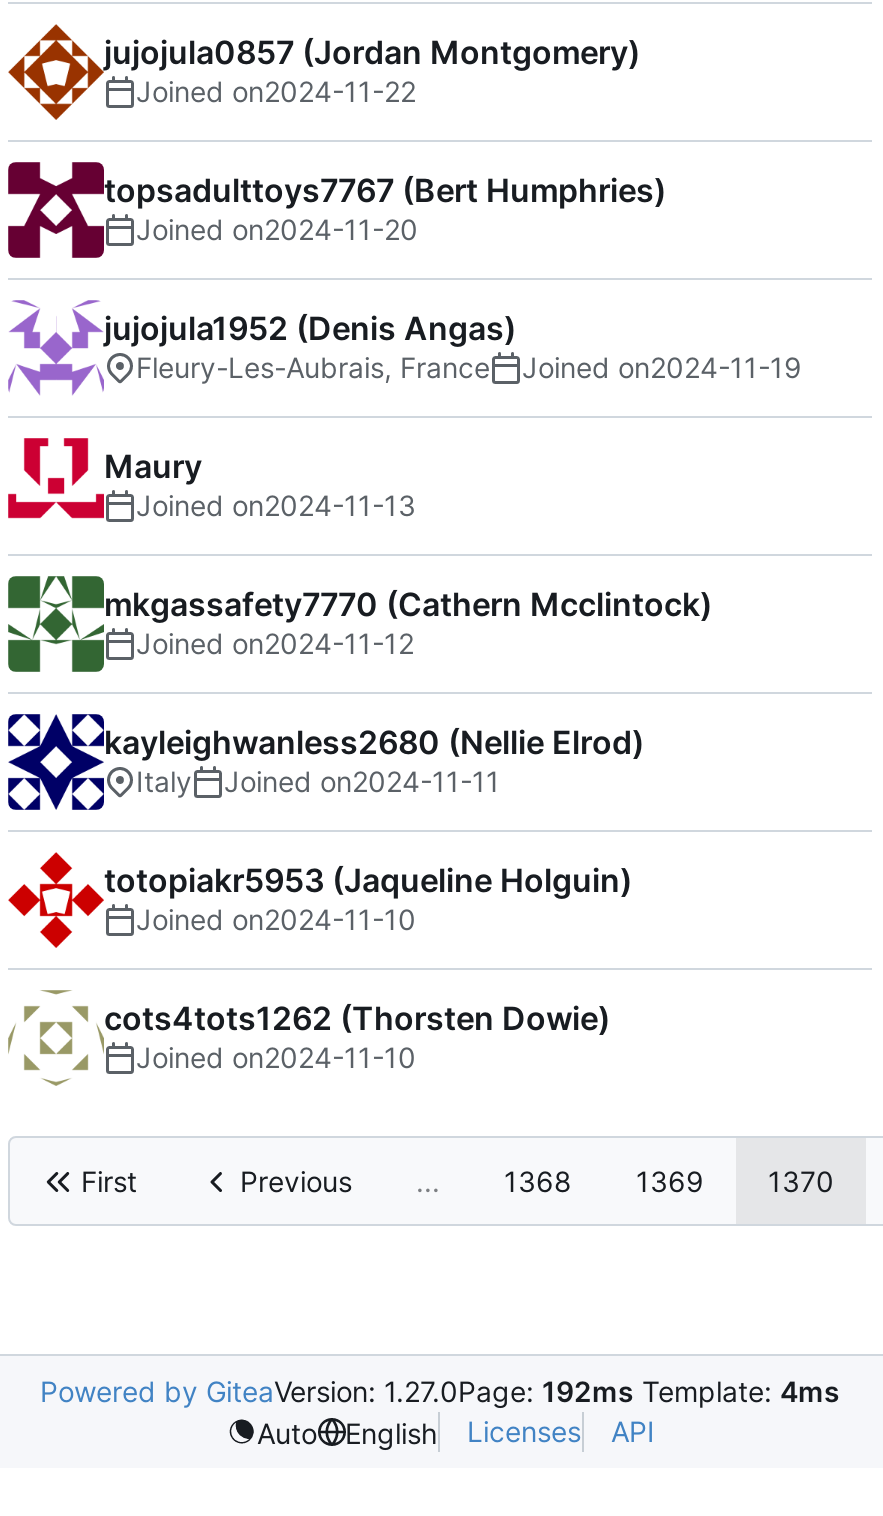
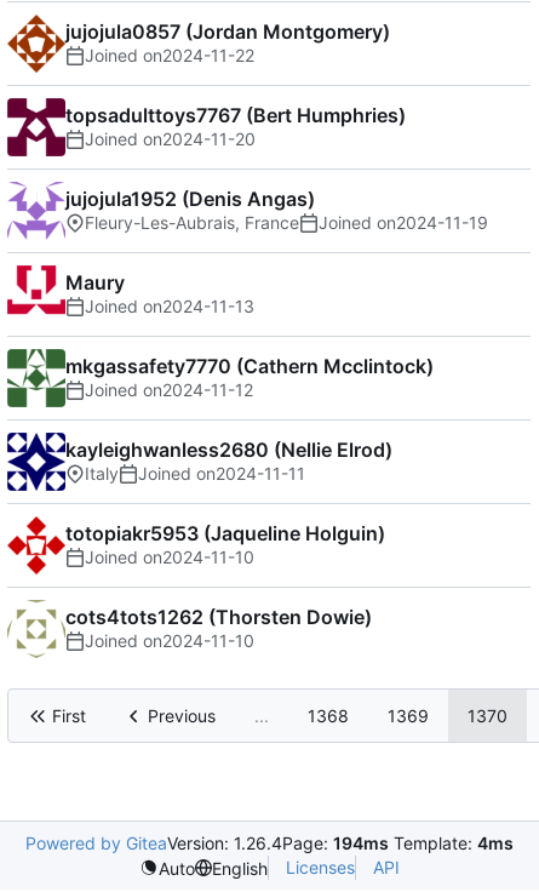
[40,1374,840,1408] Powered by GiteaVersion: 1.27.0Page: 192ms Template: 4ms -> [25,833,513,853] Powered by GiteaVersion: 1.26.4Page: 194ms Template: 4ms

